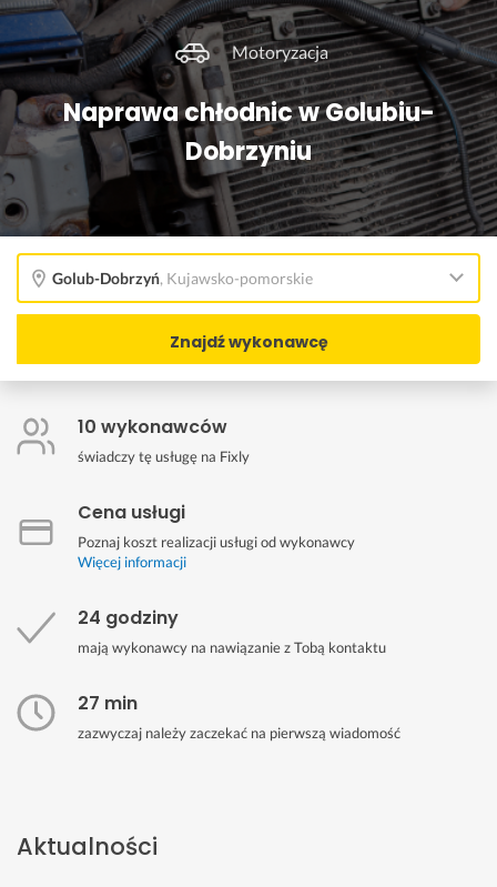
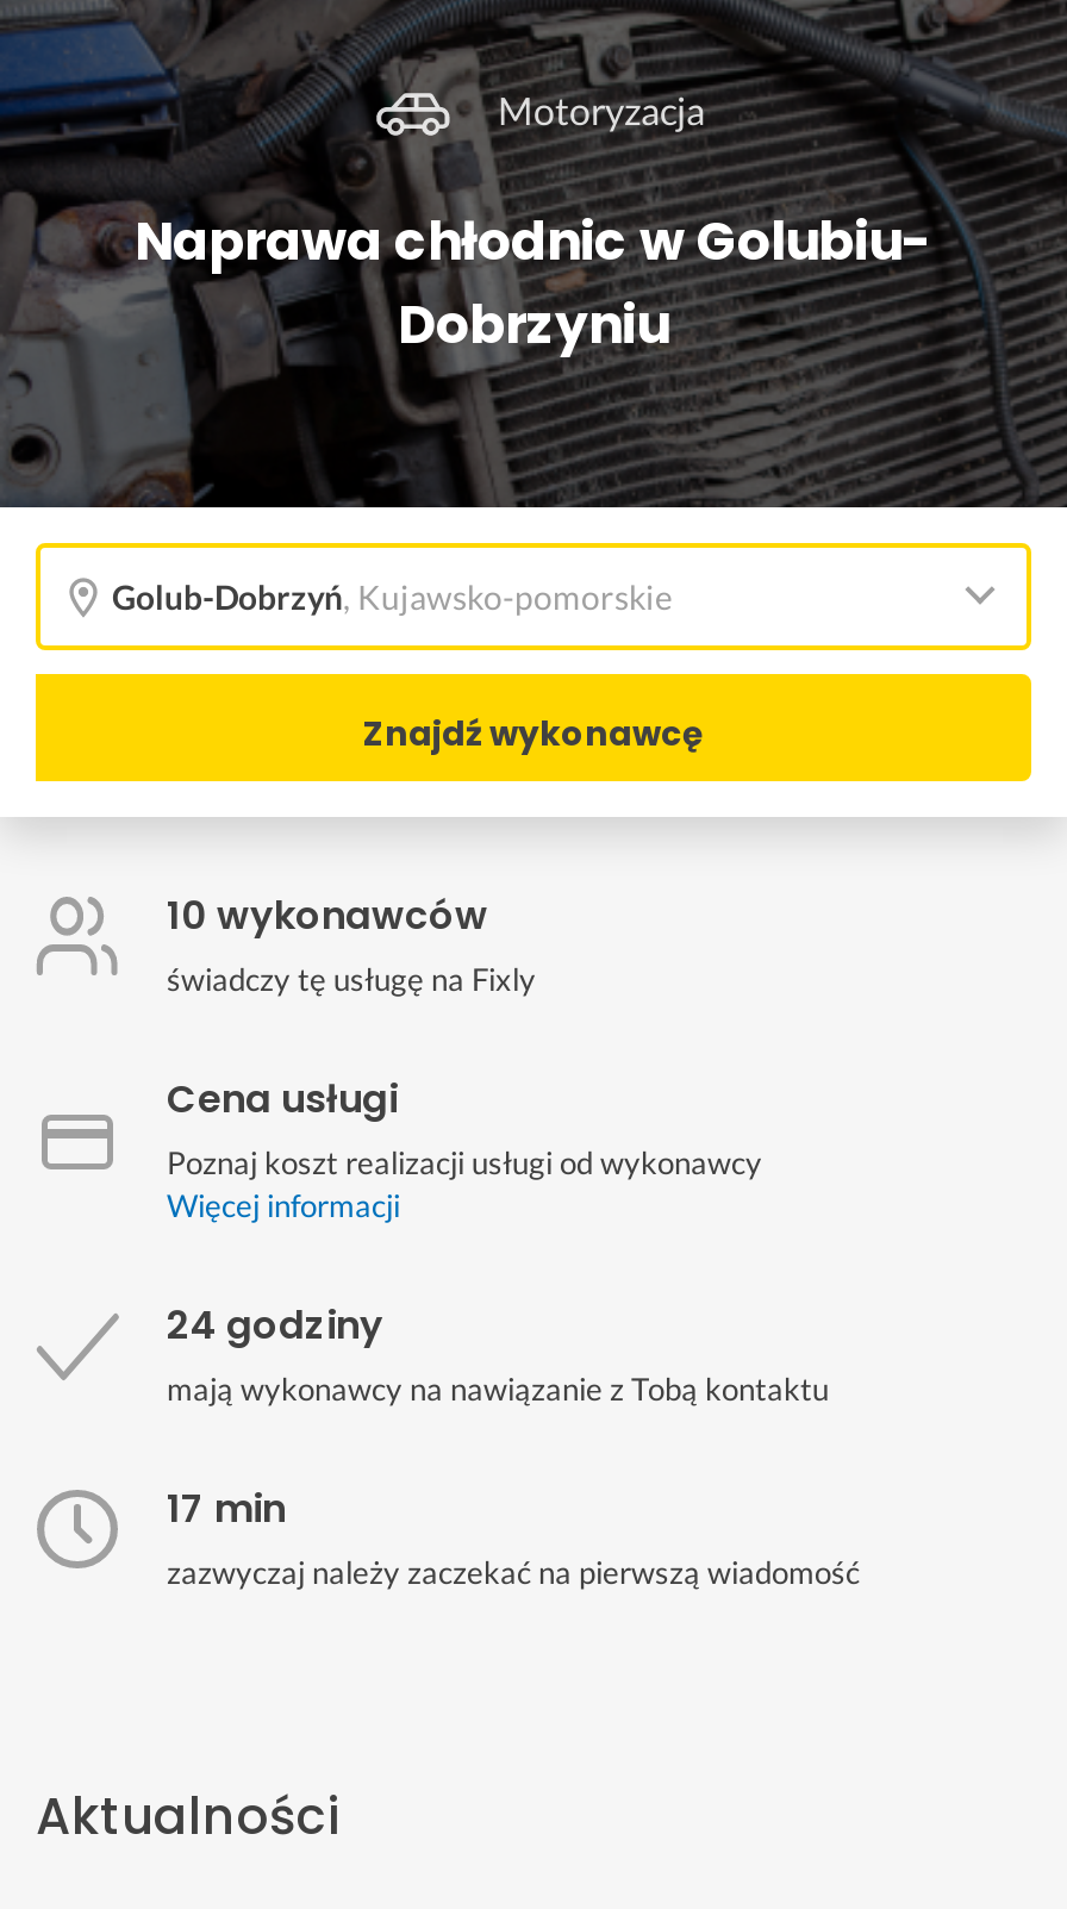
[78,691,138,716] 27 min -> [167,1481,286,1536] 17 min

